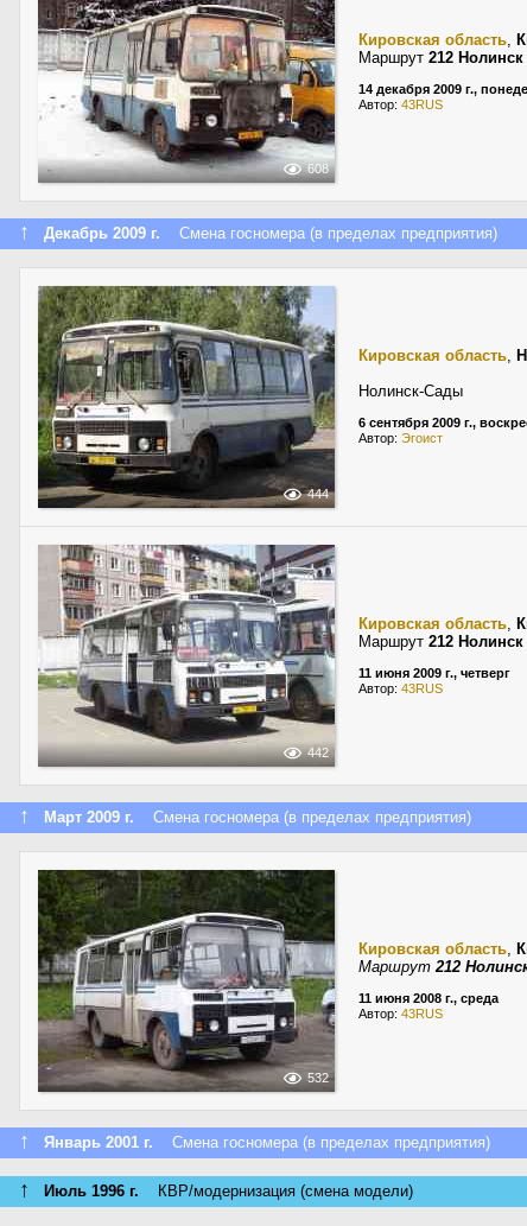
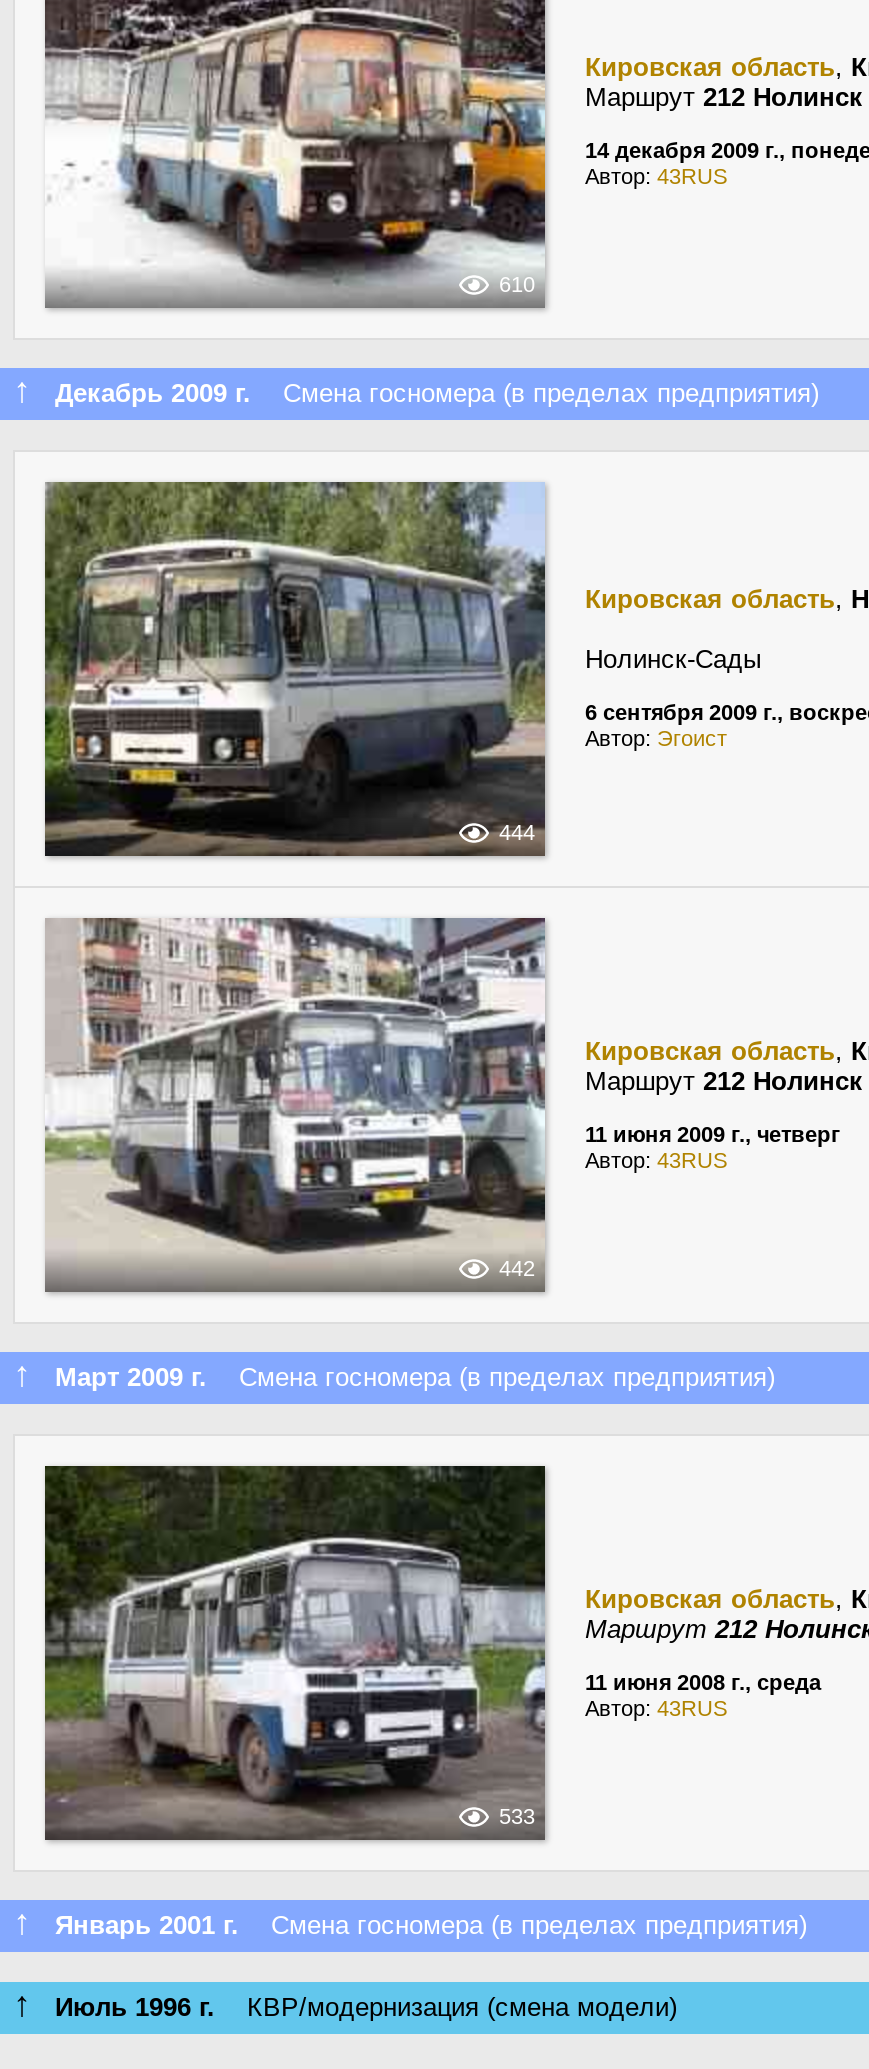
[307,161,329,176] 608 -> [499,272,535,296] 610
[307,1071,329,1085] 532 -> [499,1804,535,1828] 533

